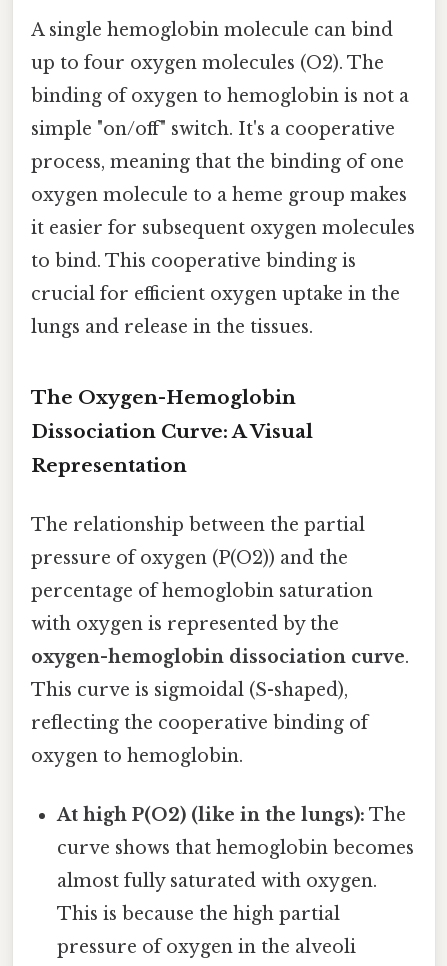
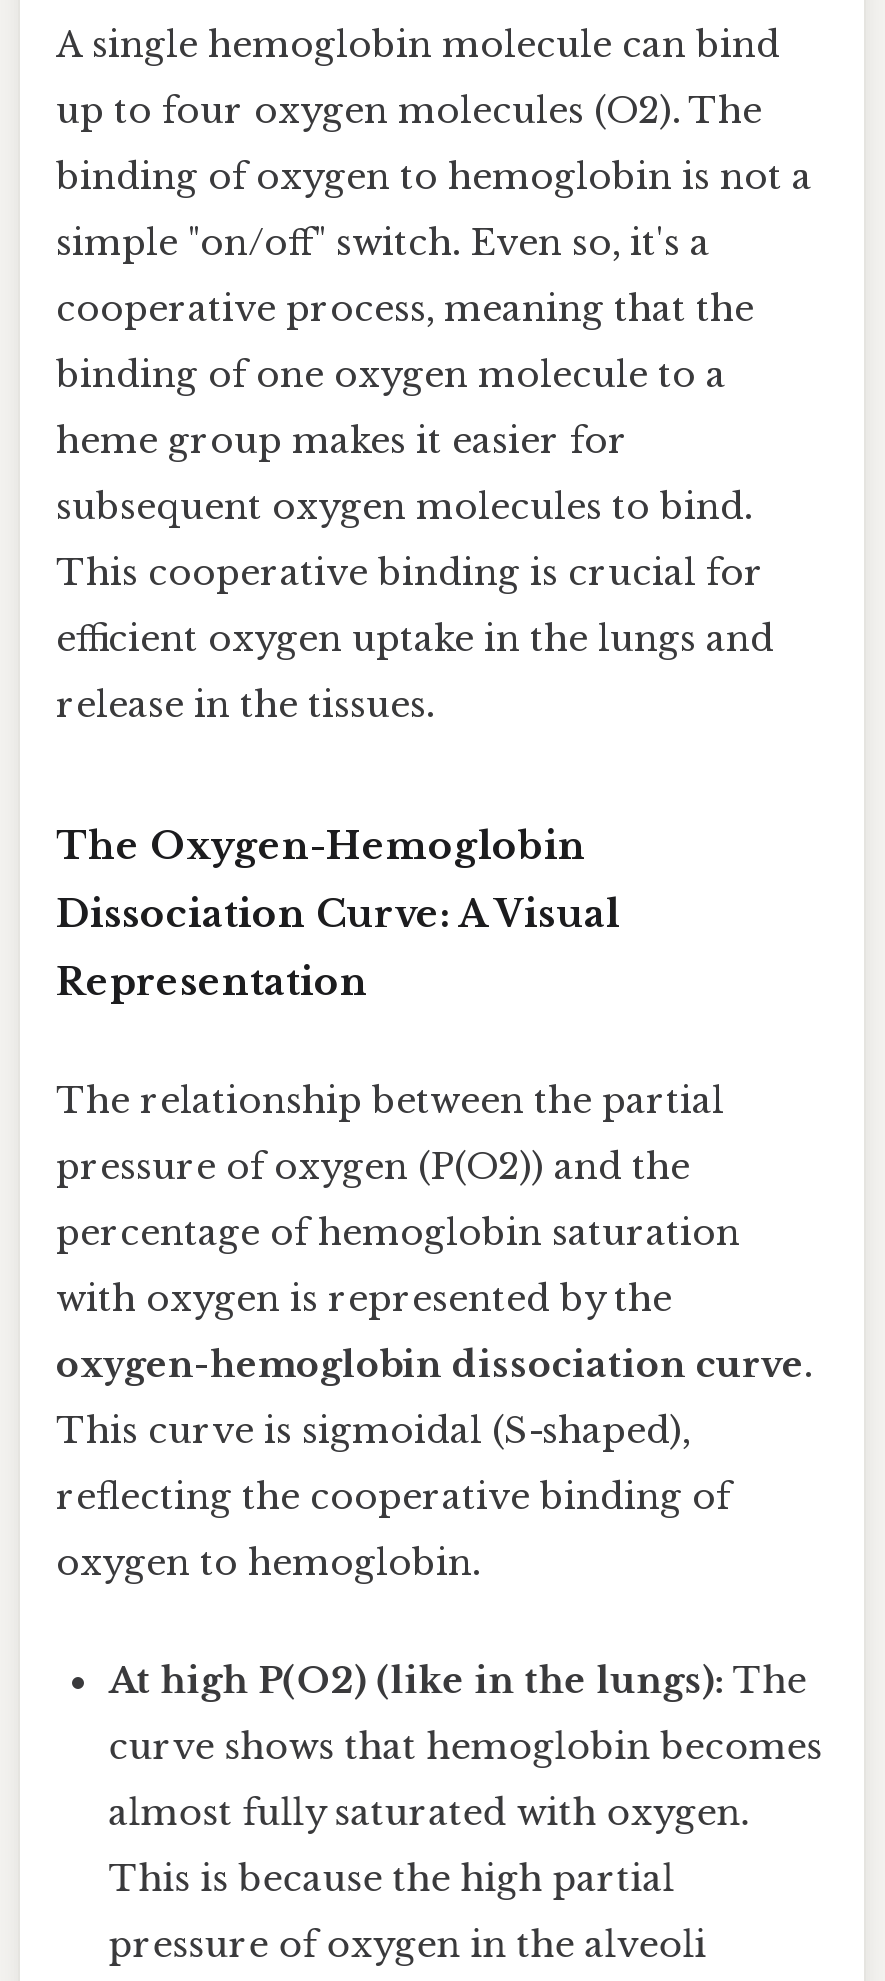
[31,118,415,338] simple "on/off" switch. It's a cooperative | process, meaning that the binding of one | oxygen molecule to a heme group makes | it easier for subsequent oxygen molecules | to bind. This cooperative binding is | crucial for efficient oxygen uptake in the | lungs and release in the tissues. -> [56,220,774,726] simple "on/off" switch. Even so, it's a | cooperative process, meaning that the | binding of one oxygen molecule to a | heme group makes it easier for | subsequent oxygen molecules to bind. | This cooperative binding is crucial for | efficient oxygen uptake in the lungs and | release in the tissues.

